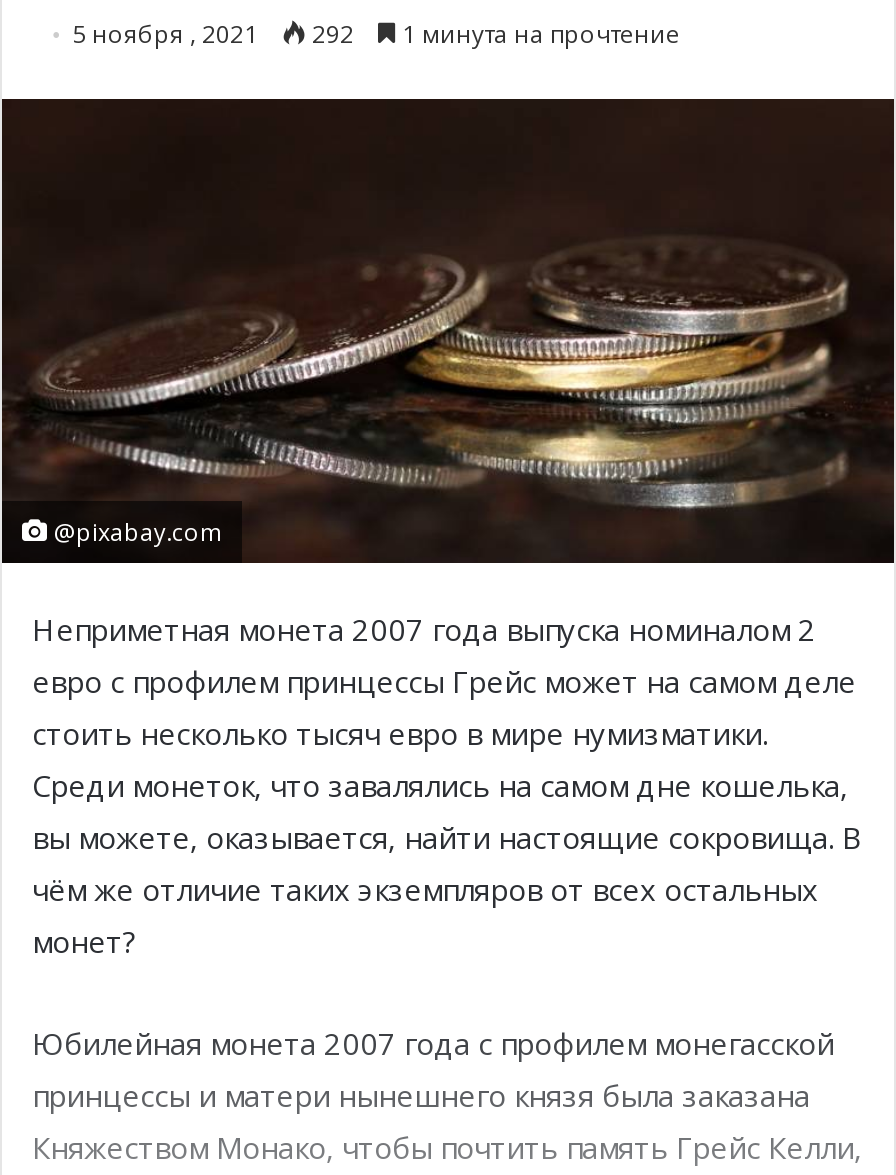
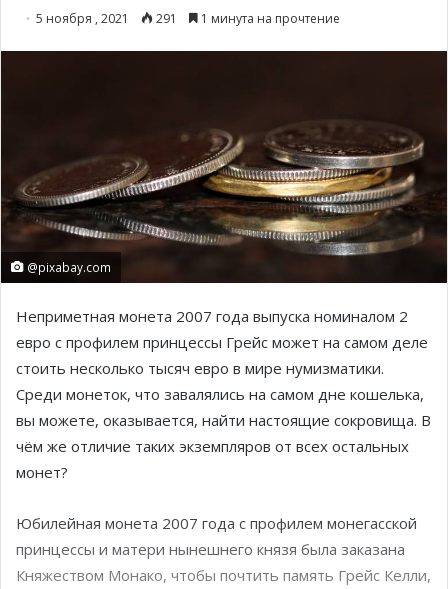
[306,17,354,51] 292 -> [153,10,177,27] 291

